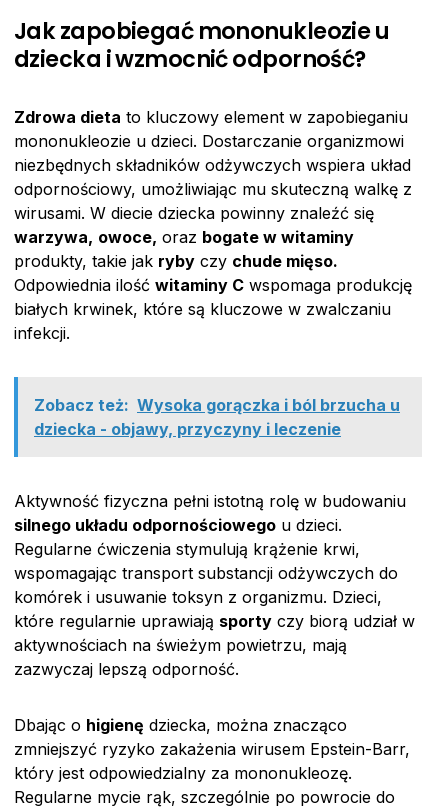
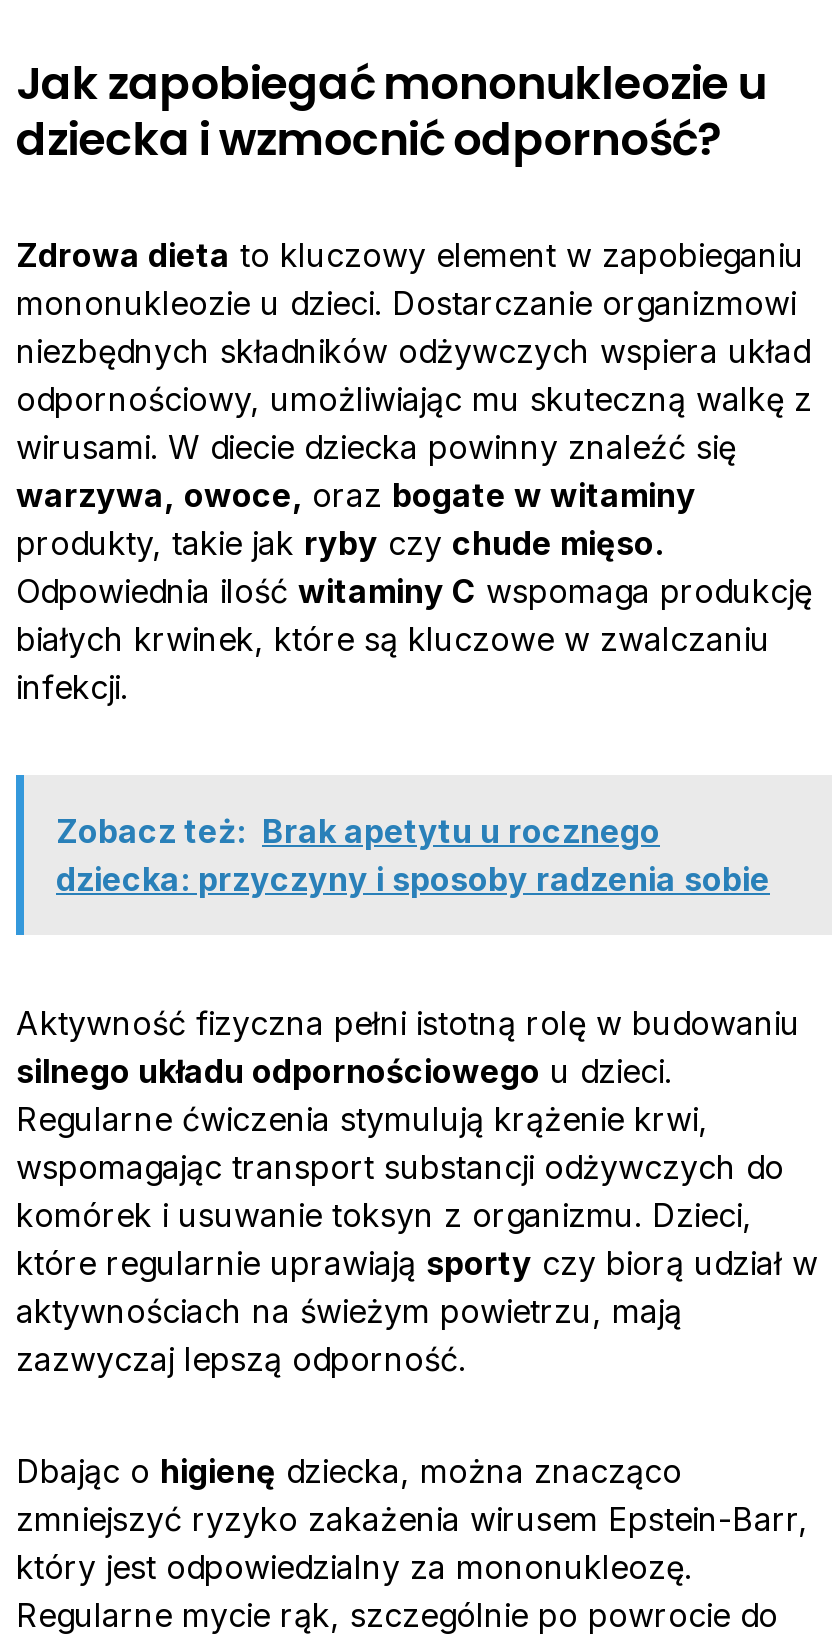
[34,395,400,439] Zobacz też: Wysoka gorączka i ból brzucha u | dziecka - objawy, przyczyny i leczenie -> [56,811,770,899] Zobacz też: Brak apetytu u rocznego | dziecka: przyczyny i sposoby radzenia sobie

